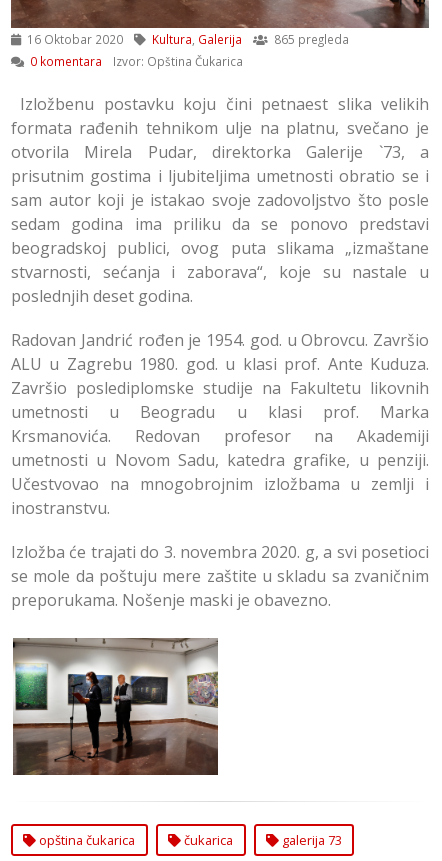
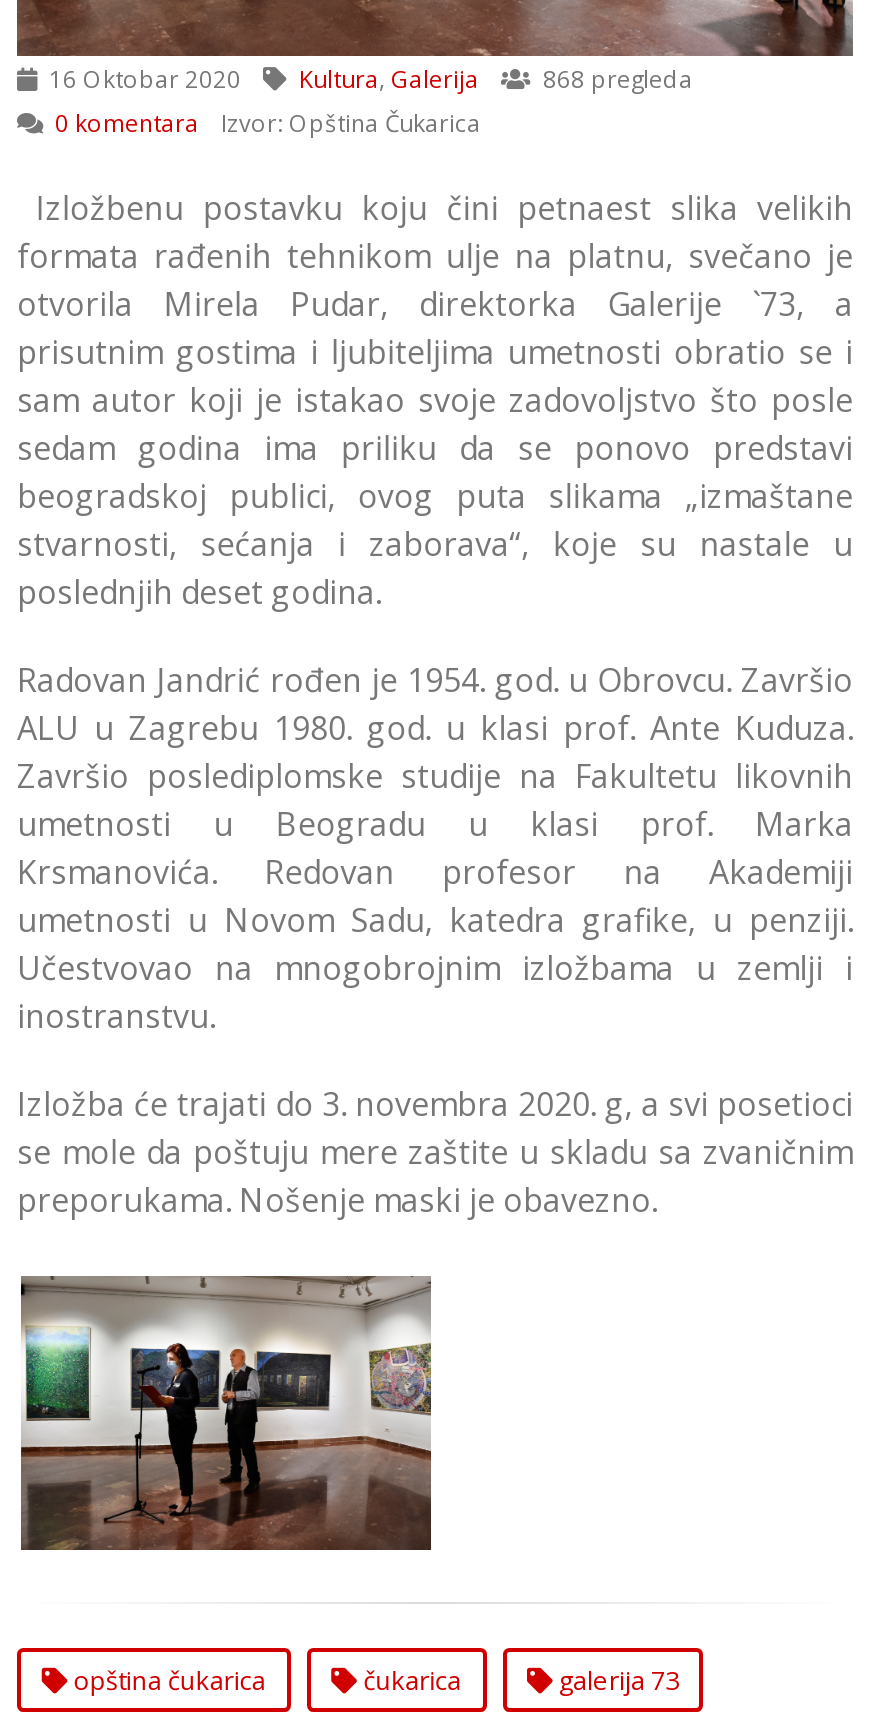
[24,31,349,47] 16 Oktobar 2020 Kultura, Galerija 865 pregleda -> [43,62,693,94] 16 Oktobar 2020 Kultura, Galerija 868 pregleda

